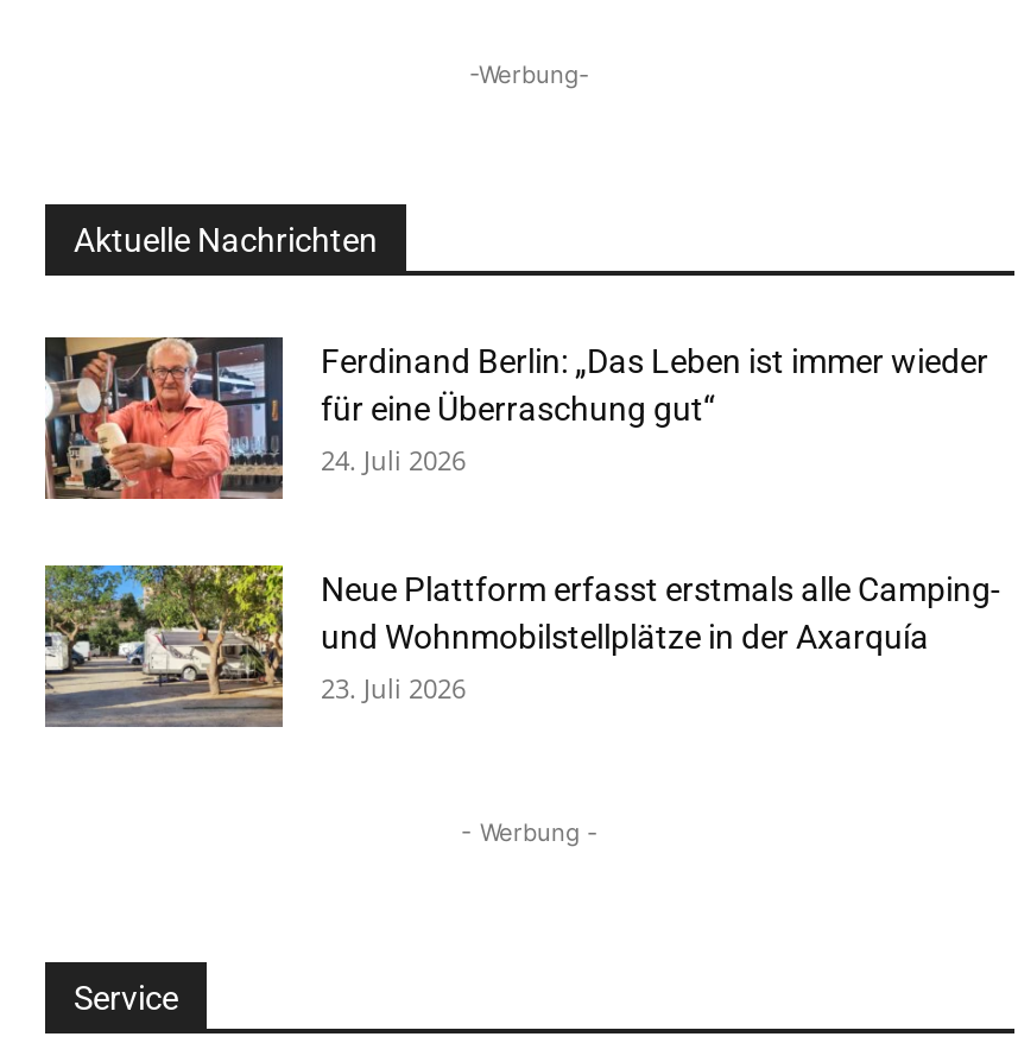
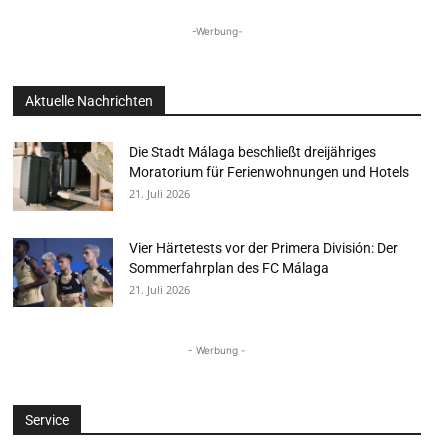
[43,336,988,500] [image] | Ferdinand Berlin: „Das Leben ist immer wieder | für eine Überraschung gut“ | 24. Juli 2026 -> [12,141,409,212] [image] | Die Stadt Málaga beschließt dreijähriges | Moratorium für Ferienwohnungen und Hotels | 21. Juli 2026
[43,562,1000,728] [image] | Neue Plattform erfasst erstmals alle Camping- | und Wohnmobilstellplätze in der Axarquía | 23. Juli 2026 -> [12,237,398,308] [image] | Vier Härtetests vor der Primera División: Der | Sommerfahrplan des FC Málaga | 21. Juli 2026

